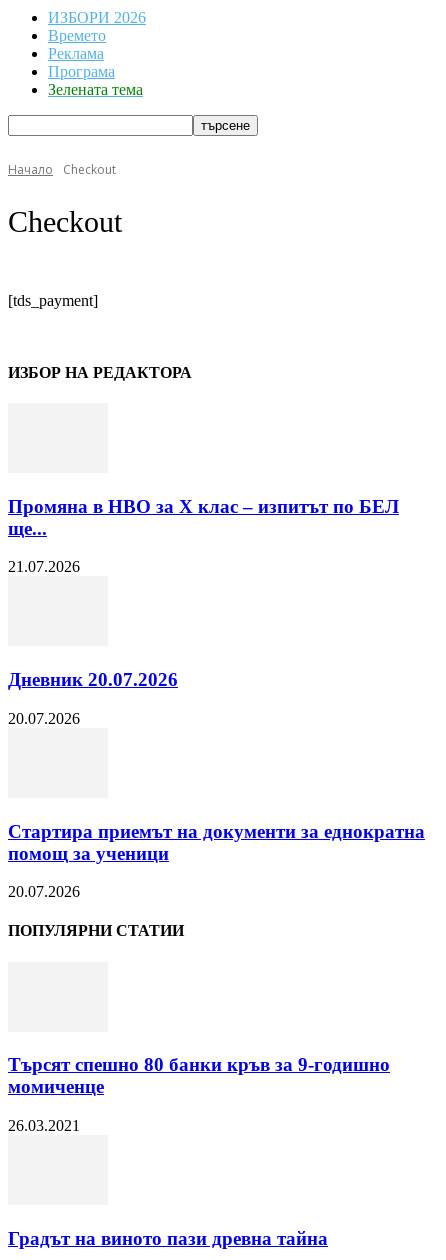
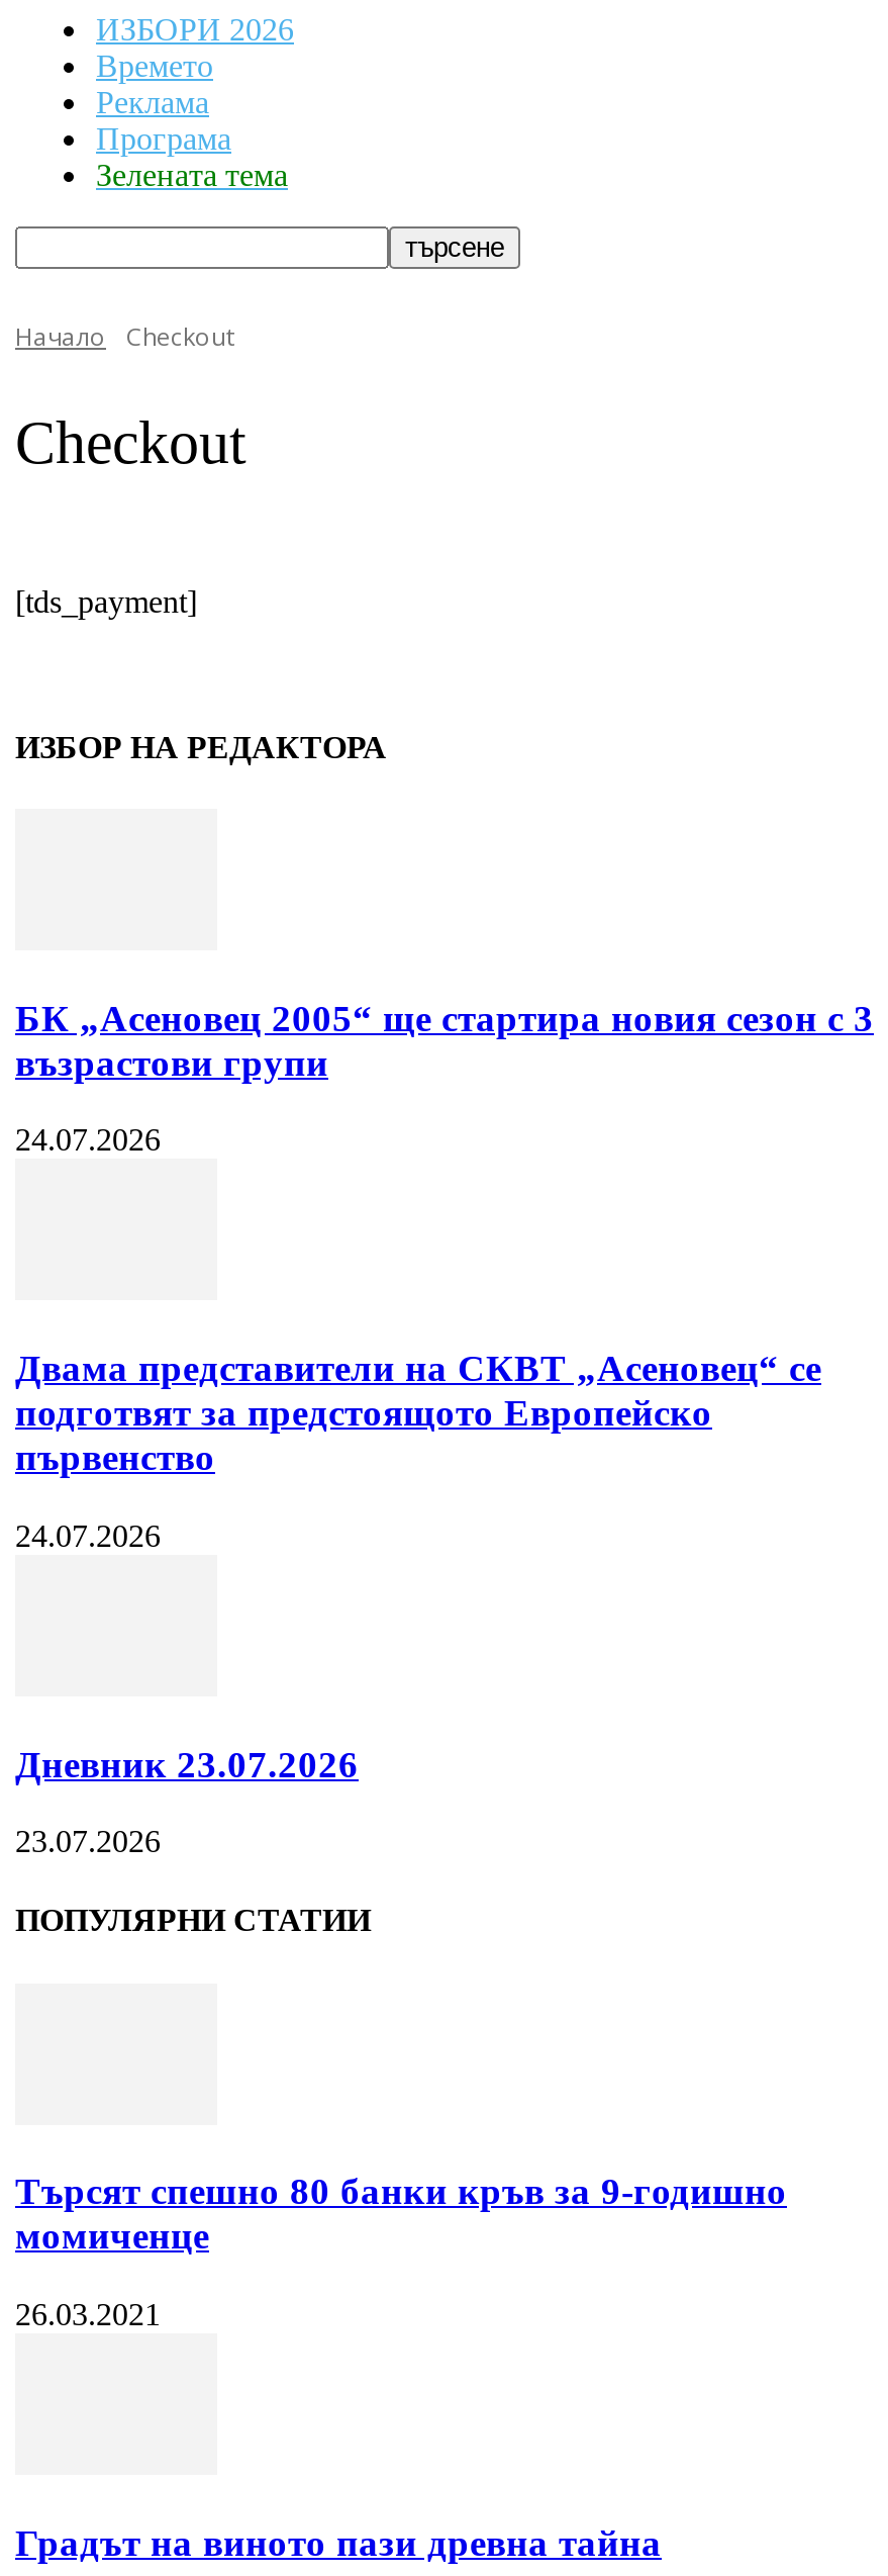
[8,496,399,539] Промяна в НВО за Х клас – изпитът по БЕЛ | ще... -> [15,996,874,1083] БК „Асеновец 2005“ ще стартира новия сезон с 3 | възрастови групи
[8,558,80,575] 21.07.2026 -> [15,1123,161,1157] 24.07.2026
[8,669,178,690] Дневник 20.07.2026 -> [15,1347,821,1478] Двама представители на СКВТ „Асеновец“ се | подготвят за предстоящото Европейско | първенство
[8,710,80,727] 20.07.2026 -> [15,1518,161,1552] 24.07.2026
[8,820,425,863] Стартира приемът на документи за еднократна | помощ за ученици -> [15,1742,359,1784] Дневник 23.07.2026
[8,883,80,900] 20.07.2026 -> [15,1824,161,1859] 23.07.2026

